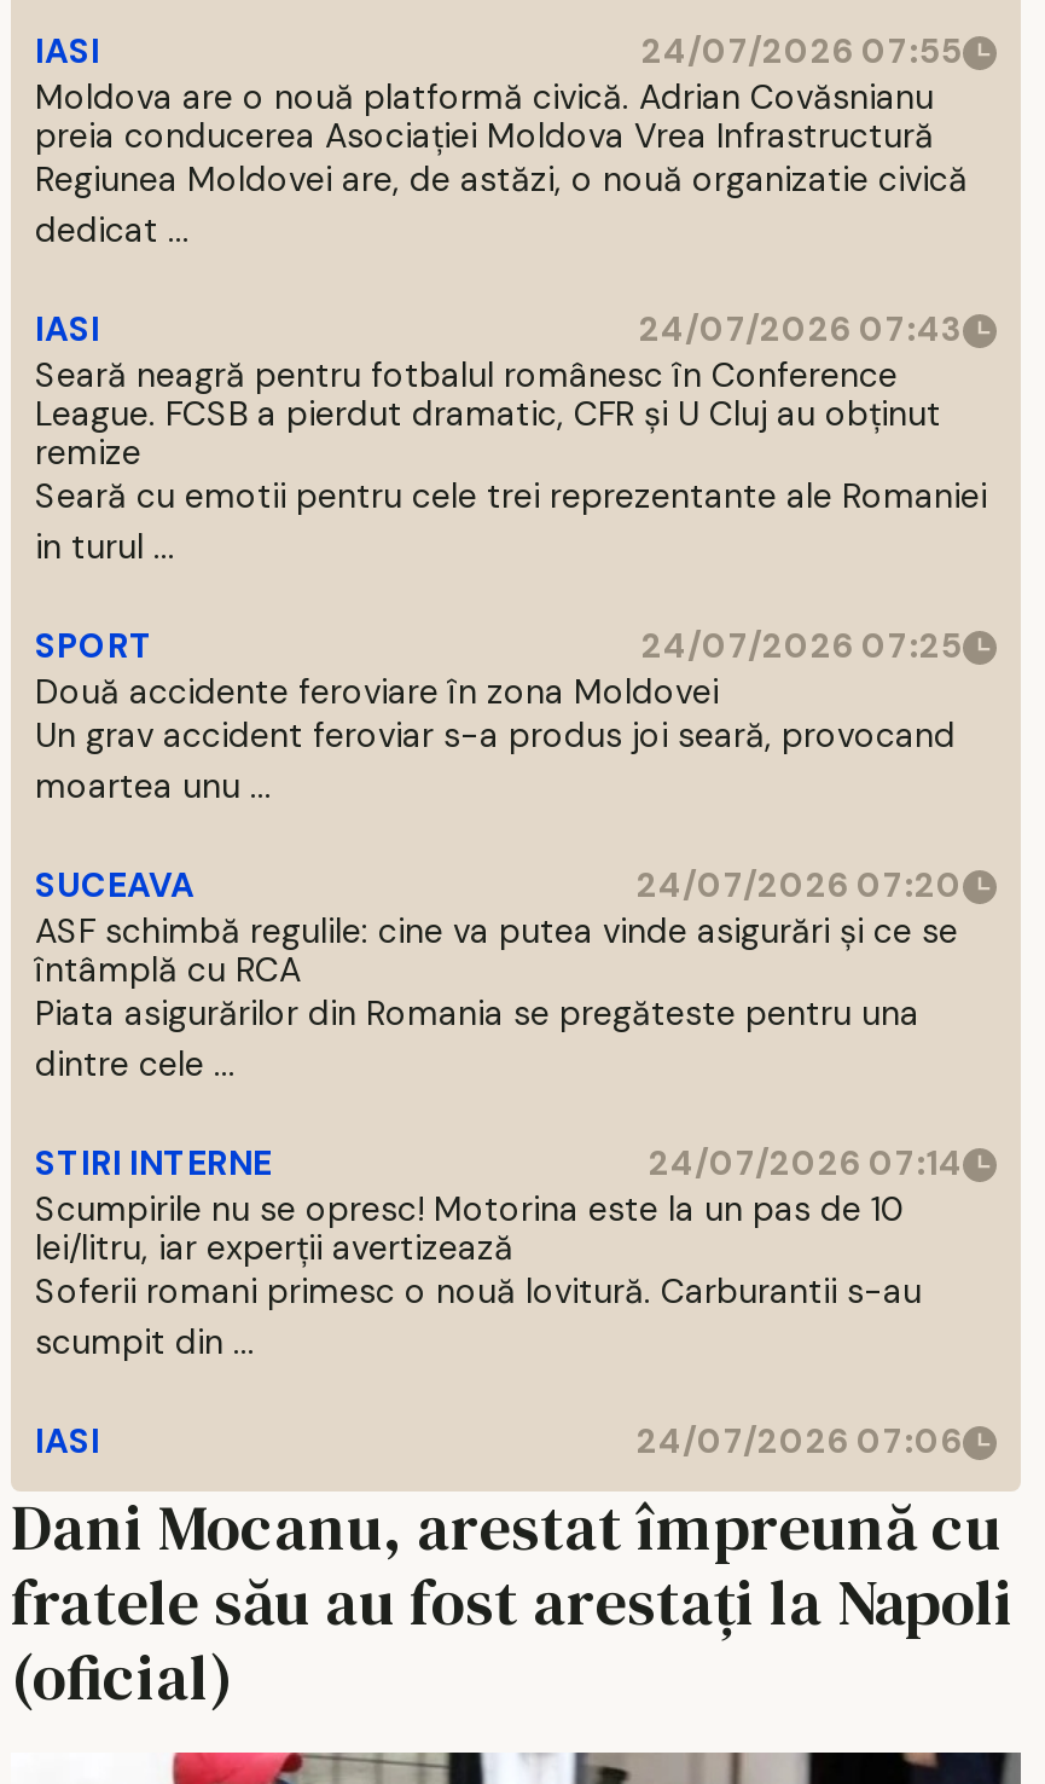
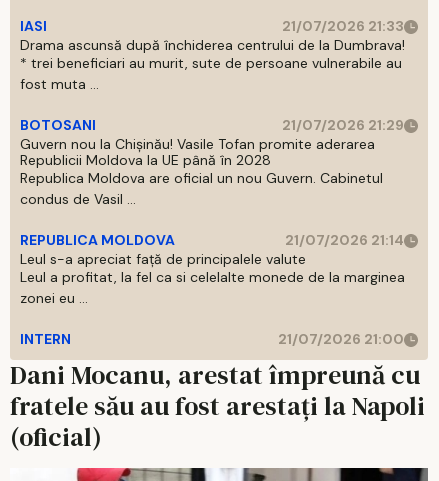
[35,29,987,1462] 24/07/2026 07:55 | Moldova are o nouă platformă civică. Adrian Covăsnianu | preia conducerea Asociației Moldova Vrea Infrastructură | Regiunea Moldovei are, de astăzi, o nouă organizatie civică | dedicat ... | IASI | 24/07/2026 07:43 | Seară neagră pentru fotbalul românesc în Conference | League. FCSB a pierdut dramatic, CFR și U Cluj au obținut | remize | Seară cu emotii pentru cele trei reprezentante ale Romaniei | in turul ... | SPORT | 24/07/2026 07:25 | Două accidente feroviare în zona Moldovei | Un grav accident feroviar s-a produs joi seară, provocand | moartea unu ... | SUCEAVA | 24/07/2026 07:20 | ASF schimbă regulile: cine va putea vinde asigurări și ce se | întâmplă cu RCA | Piata asigurărilor din Romania se pregăteste pentru una | dintre cele ... | STIRI INTERNE | 24/07/2026 07:14 | Scumpirile nu se opresc! Motorina este la un pas de 10 | lei/litru, iar experții avertizează | Soferii romani primesc o nouă lovitură. Carburantii s-au | scumpit din ... | IASI | 24/07/2026 07:06 -> [20,17,405,348] 21/07/2026 21:33 | Drama ascunsă după închiderea centrului de la Dumbrava! | * trei beneficiari au murit, sute de persoane vulnerabile au | fost muta ... | BOTOSANI | 21/07/2026 21:29 | Guvern nou la Chișinău! Vasile Tofan promite aderarea | Republicii Moldova la UE până în 2028 | Republica Moldova are oficial un nou Guvern. Cabinetul | condus de Vasil ... | REPUBLICA MOLDOVA | 21/07/2026 21:14 | Leul s-a apreciat față de principalele valute | Leul a profitat, la fel ca si celelalte monede de la marginea | zonei eu ... | INTERN | 21/07/2026 21:00

